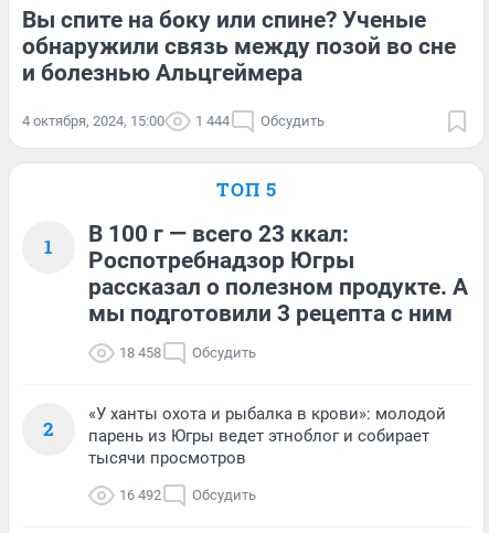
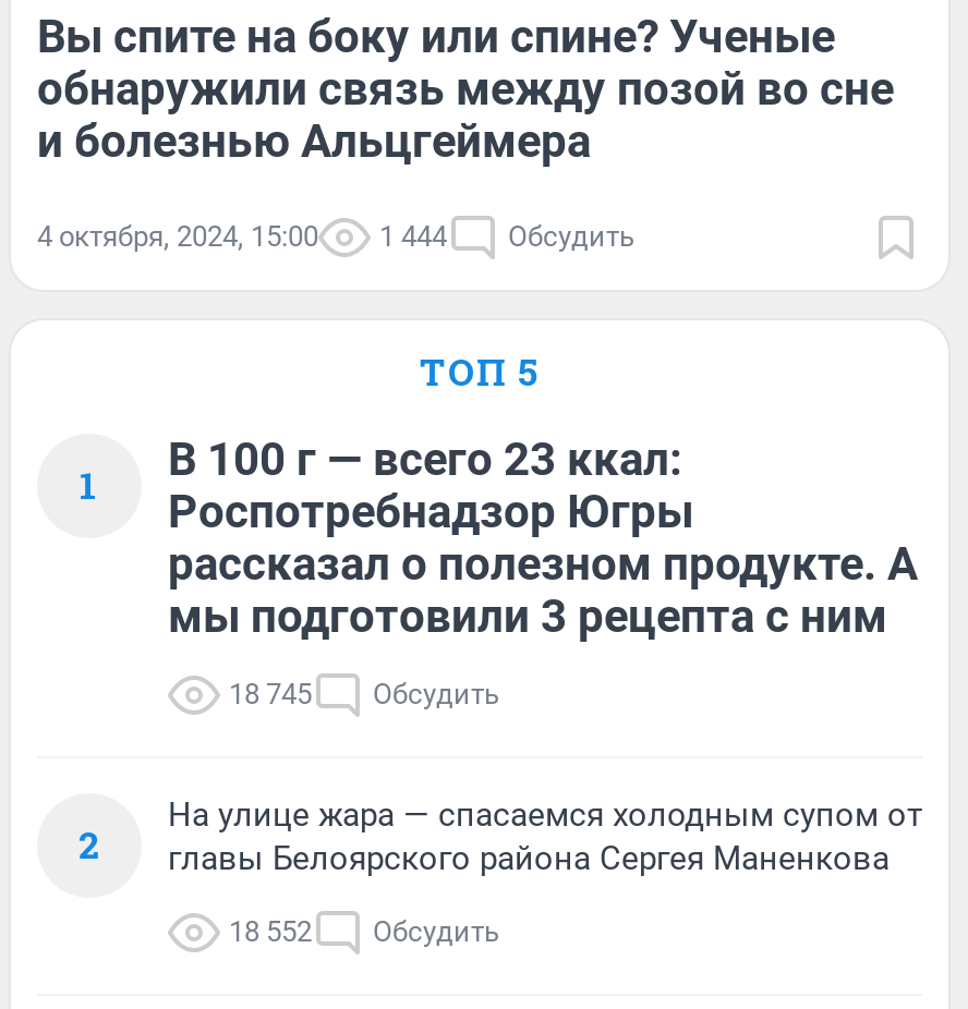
[119,344,256,361] 18 458 Обсудить -> [229,678,499,710] 18 745 Обсудить
[88,404,446,468] «У ханты охота и рыбалка в крови»: молодой | парень из Югры ведет этноблог и собирает | тысячи просмотров -> [168,795,922,878] На улице жара — спасаемся холодным супом от | главы Белоярского района Сергея Маненкова
[119,487,256,503] 16 492 Обсудить -> [229,915,499,948] 18 552 Обсудить

